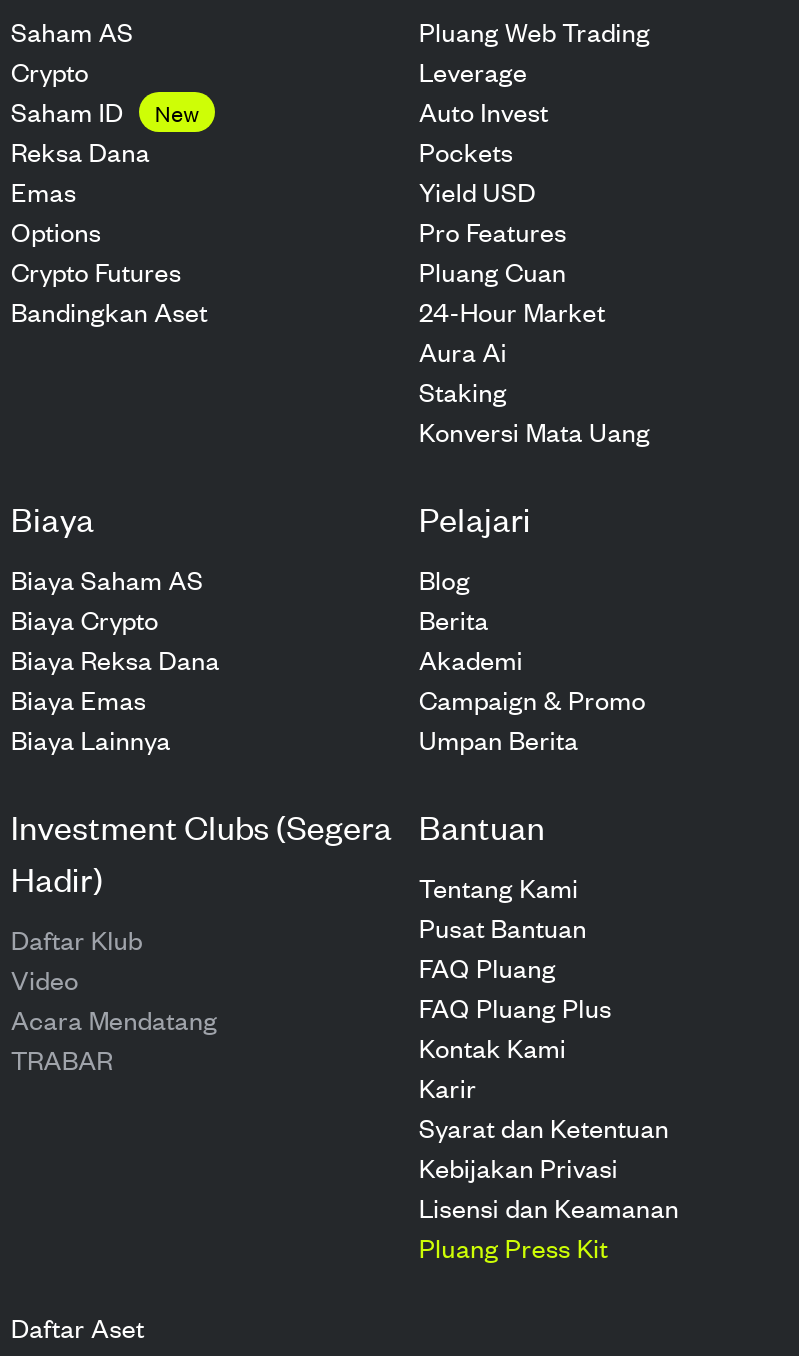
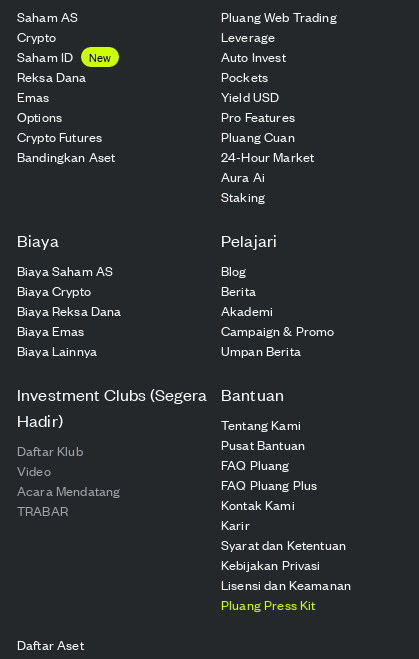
[419,411,650,449] Konversi Mata Uang -> none

